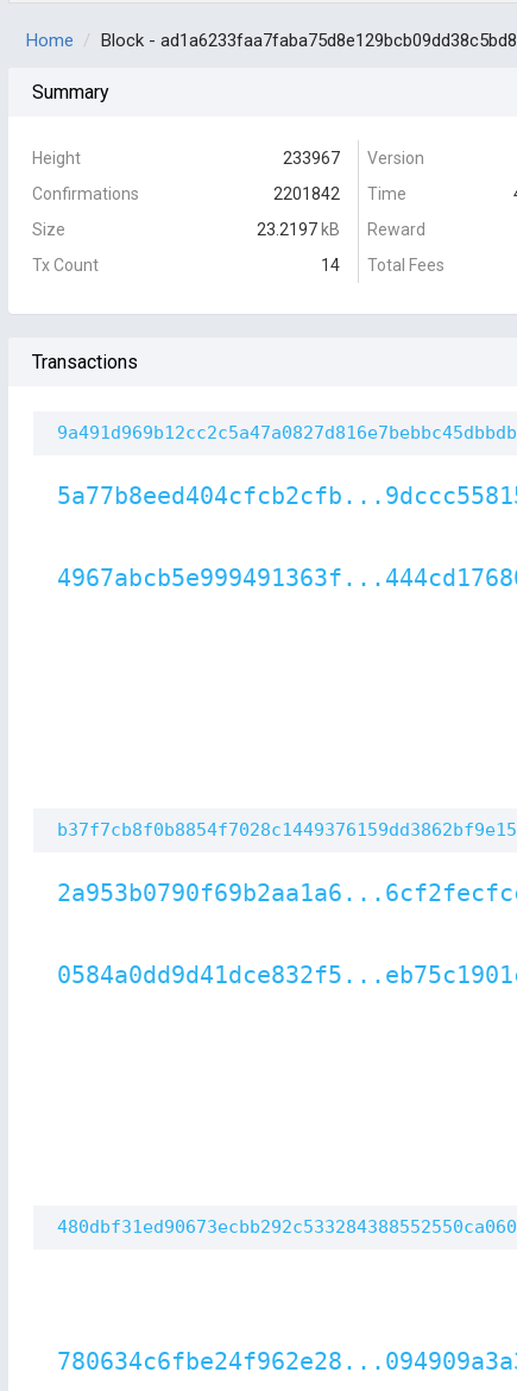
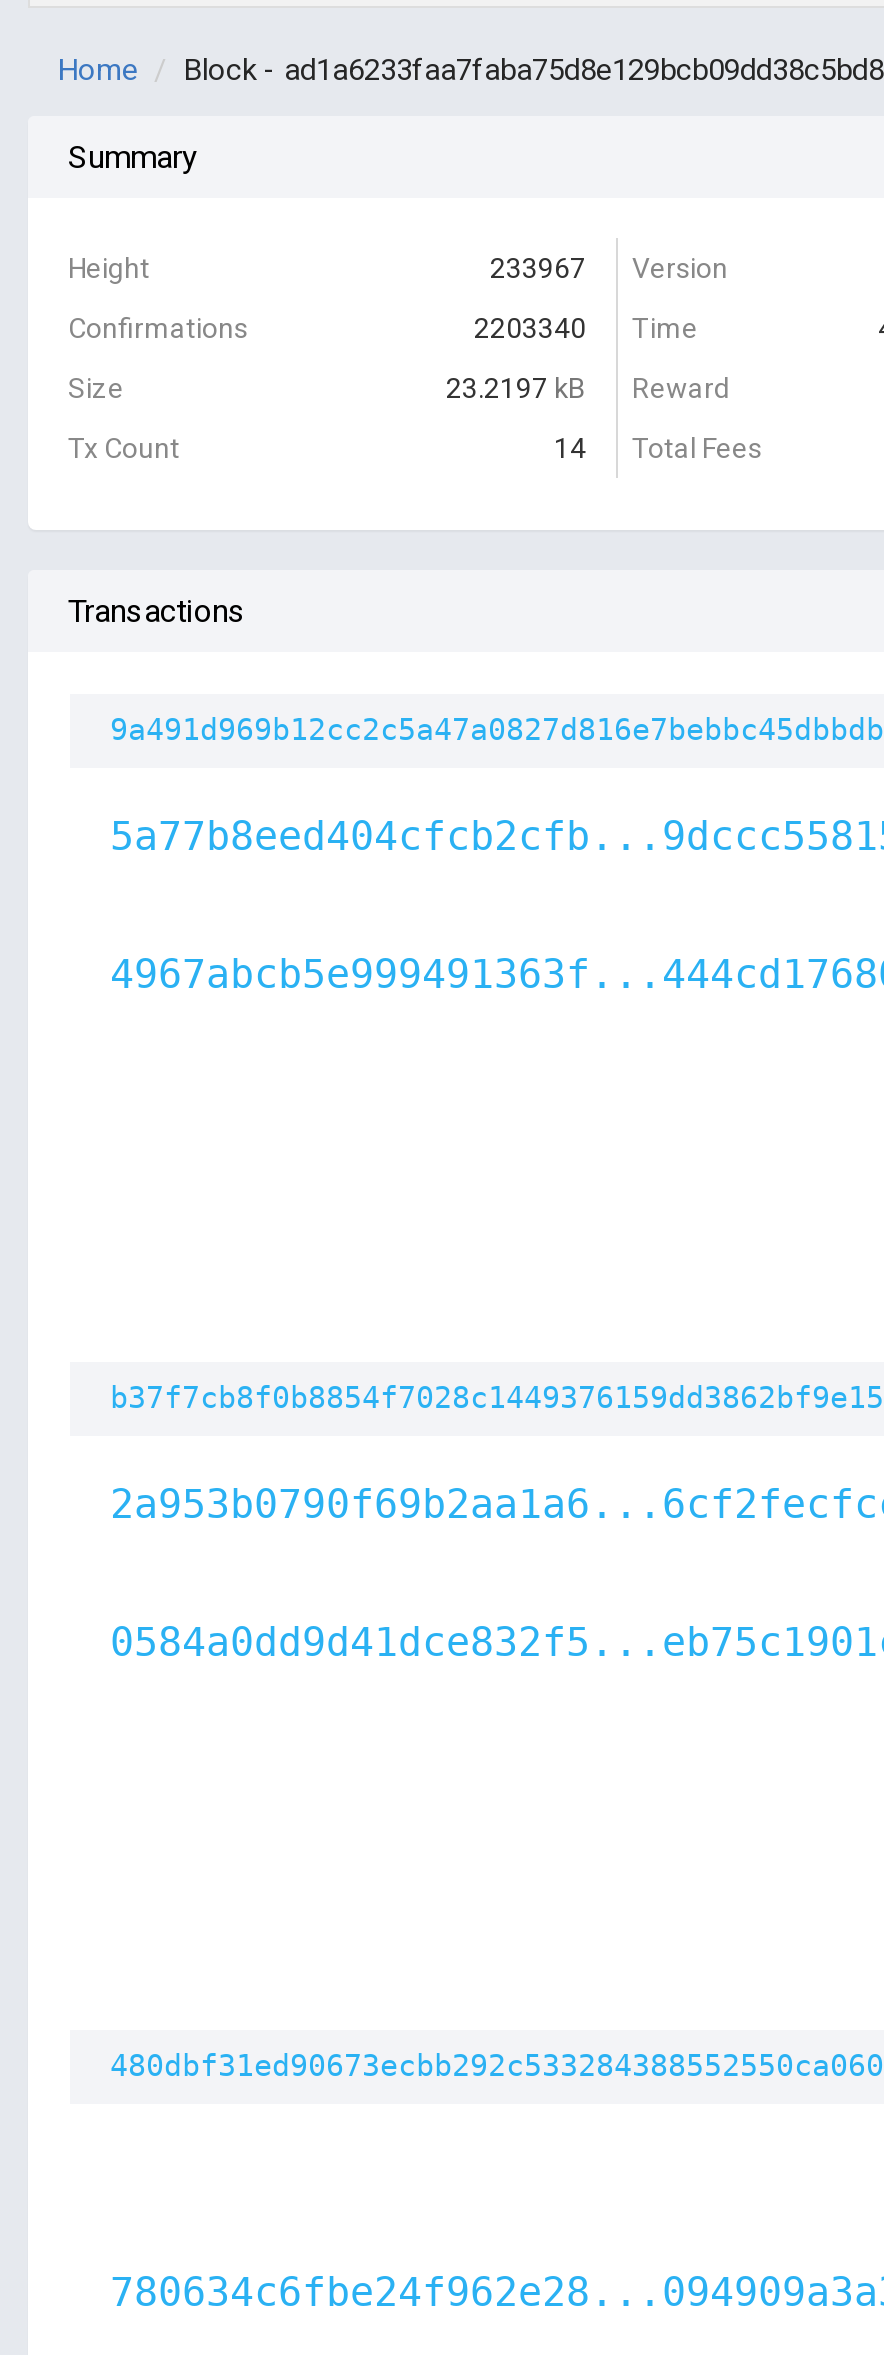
[273,184,406,203] 2201842 Time -> [474,312,698,344] 2203340 Time

